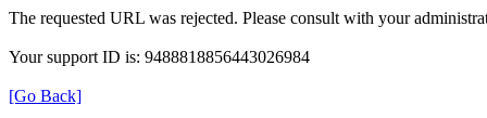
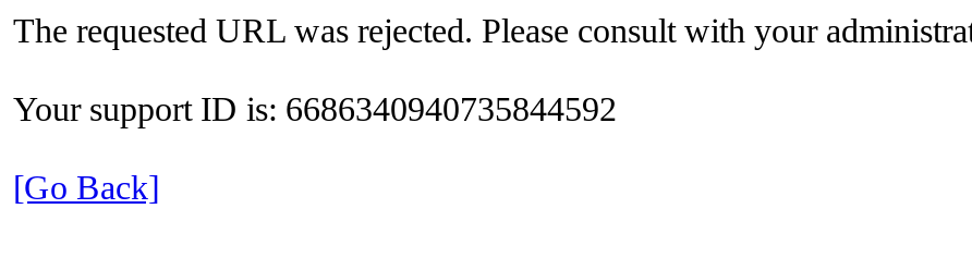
[9,48,310,66] Your support ID is: 9488818856443026984 -> [13,90,617,127] Your support ID is: 6686340940735844592

